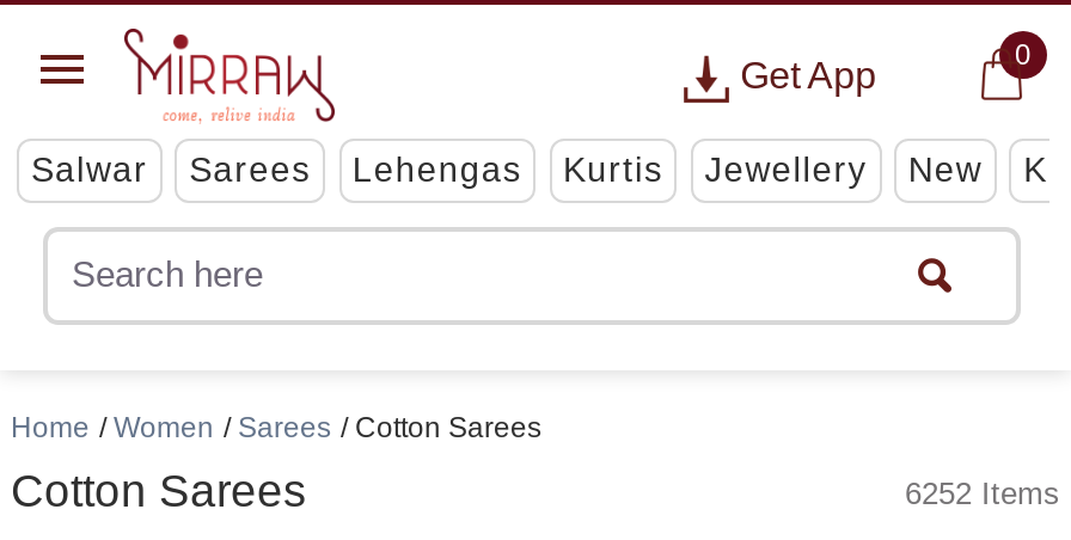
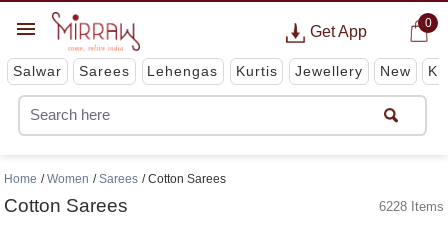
[905,475,1060,511] 6252 Items -> [378,199,443,214] 6228 Items

